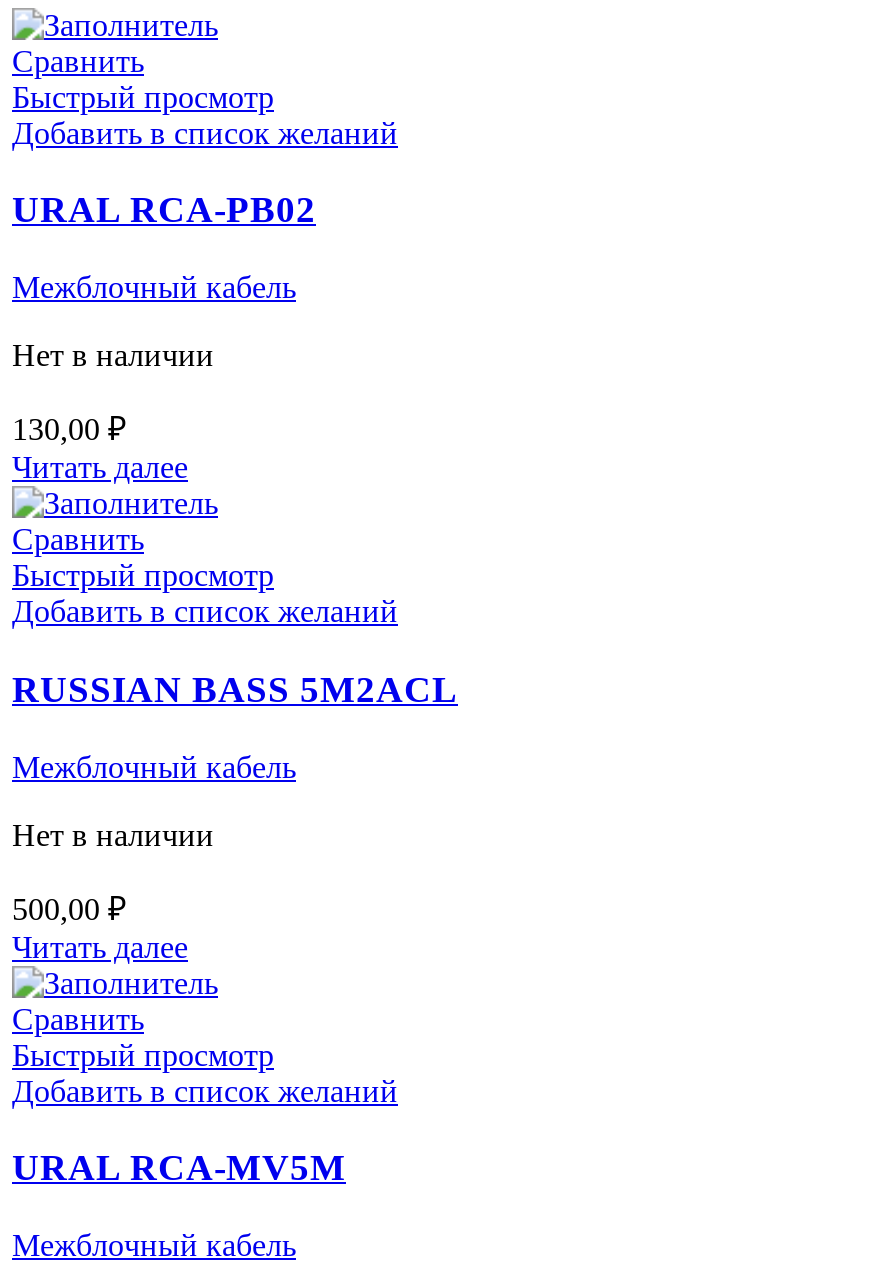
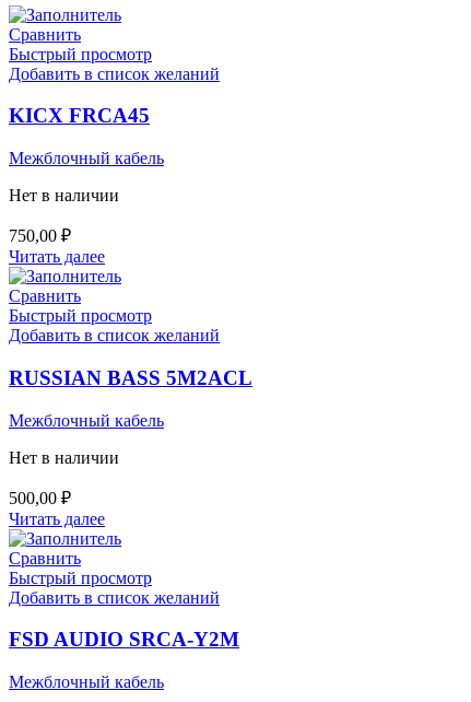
[12,189,316,231] URAL RCA-PB02 -> [9,104,150,127] KICX FRCA45
[12,412,126,446] 130,00 ₽ -> [9,227,71,245] 750,00 ₽
[12,1147,346,1189] URAL RCA-MV5M -> [9,628,239,651] FSD AUDIO SRCA-Y2M

